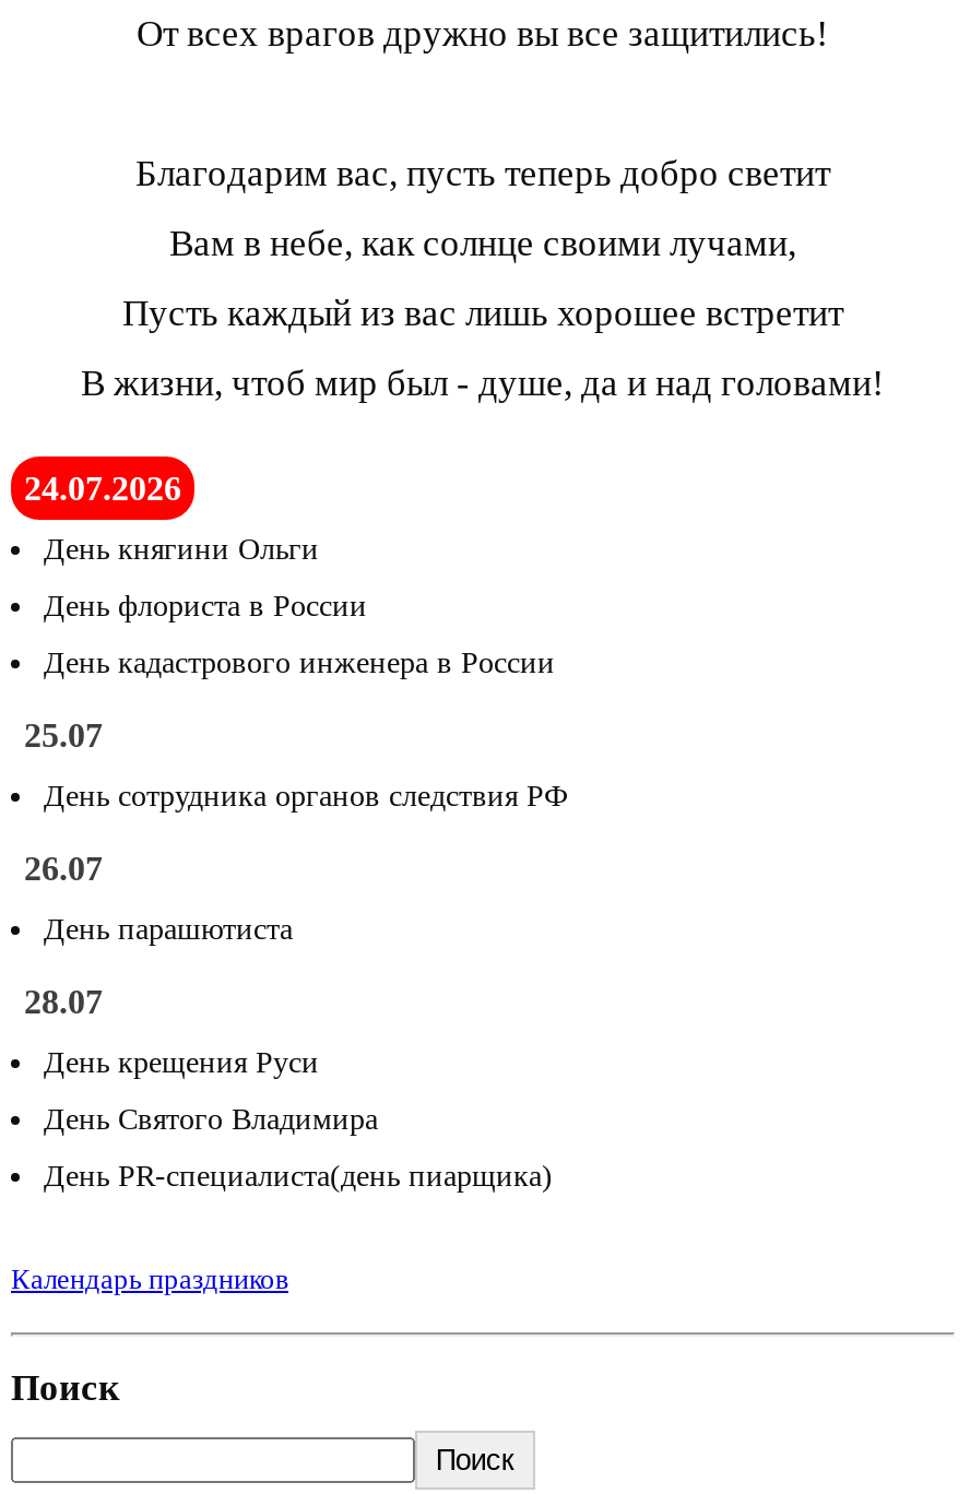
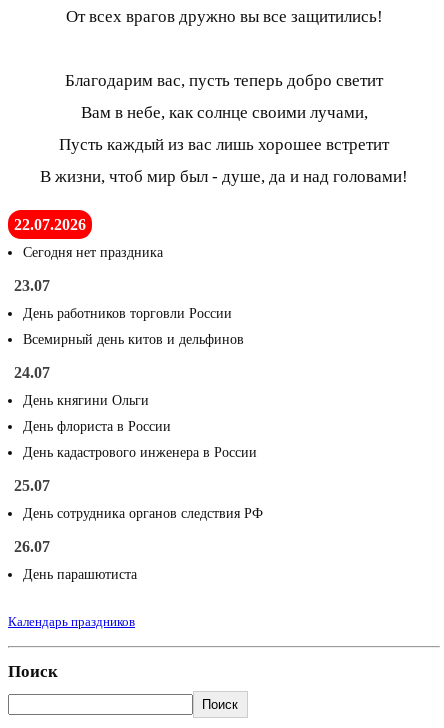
[24,470,181,507] 24.07.2026 -> [14,216,244,381] 22.07.2026 | Сегодня нет праздника | 23.07 | День работников торговли России | Всемирный день китов и дельфинов | 24.07
moved [24,534,568,946] -> [14,393,263,582]: День княгини Ольги | День флориста в России | День кадастрового инженера в России | 25.07 | День сотрудника органов следствия РФ | 26.07 | День парашютиста
[24,984,553,1193] 28.07 | День крещения Руси | День Святого Владимира | День PR-специалиста(день пиарщика) -> none

